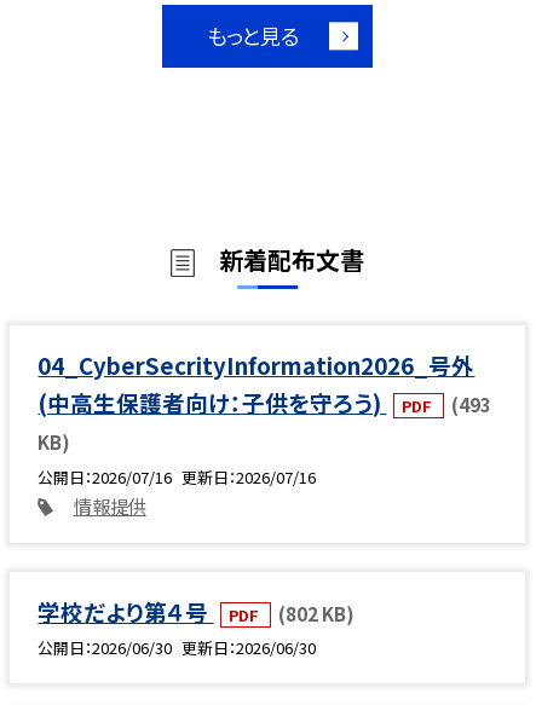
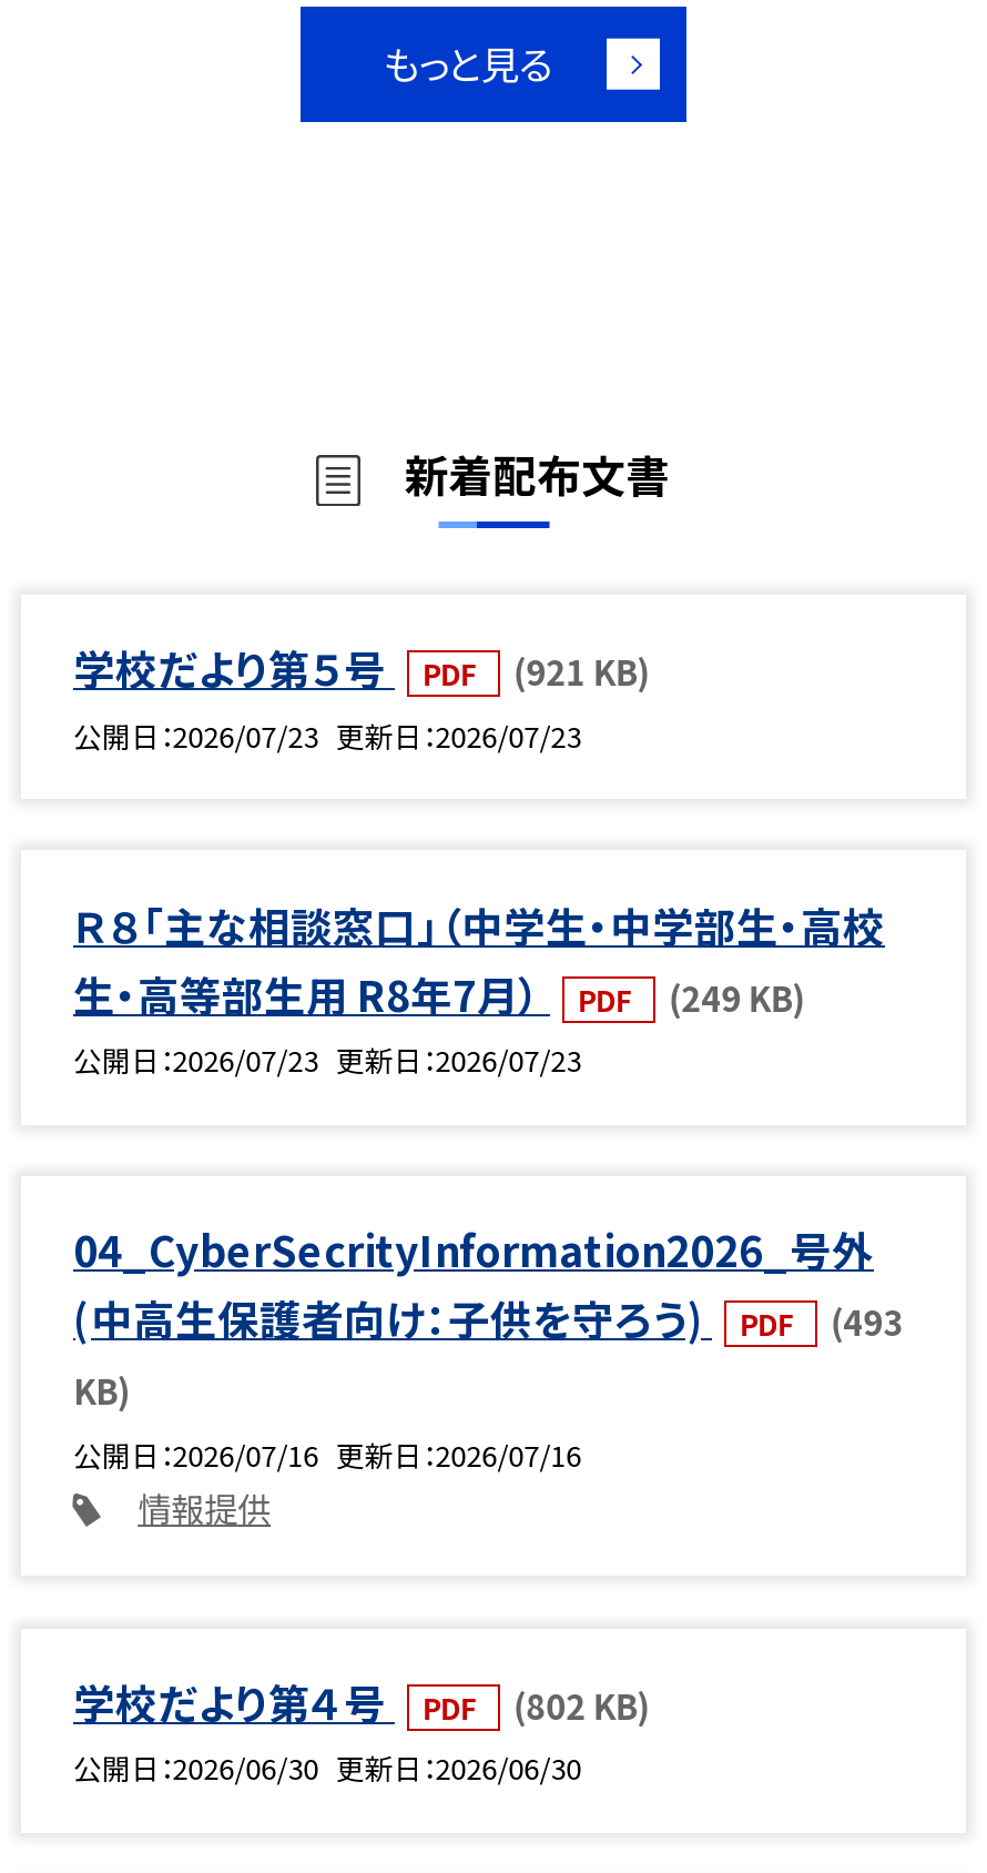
none -> [73,638,885,1081] 学校だより第５号 | PDF | (921 KB) | 公開日 2026/07/23 更新日 2026/07/23 | Ｒ８「主な相談窓口」（中学生・中学部生・高校 | 生・高等部生用 R8年7月） | PDF | (249 KB) | 公開日 2026/07/23 更新日 2026/07/23

